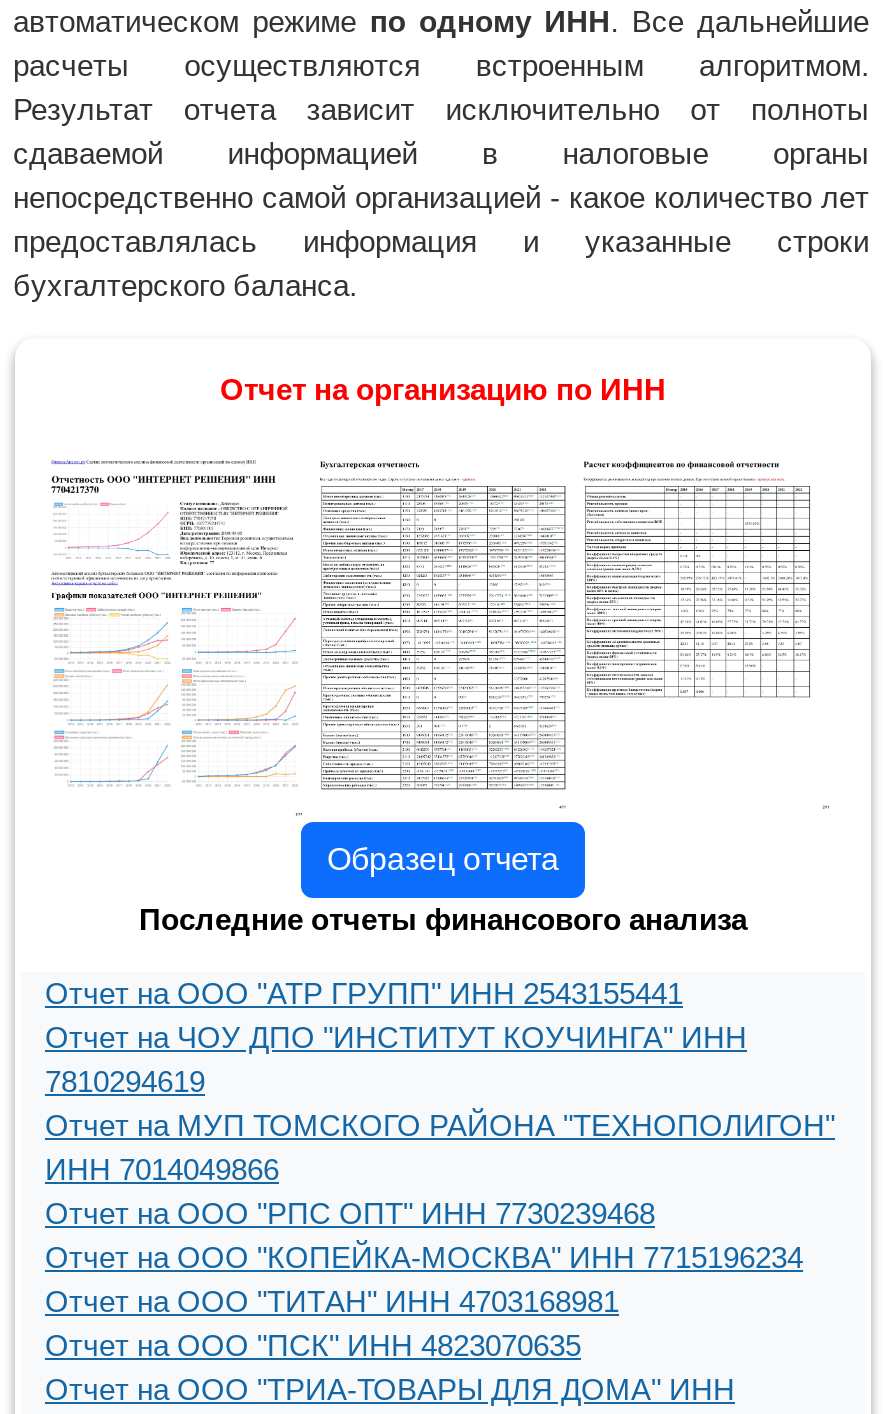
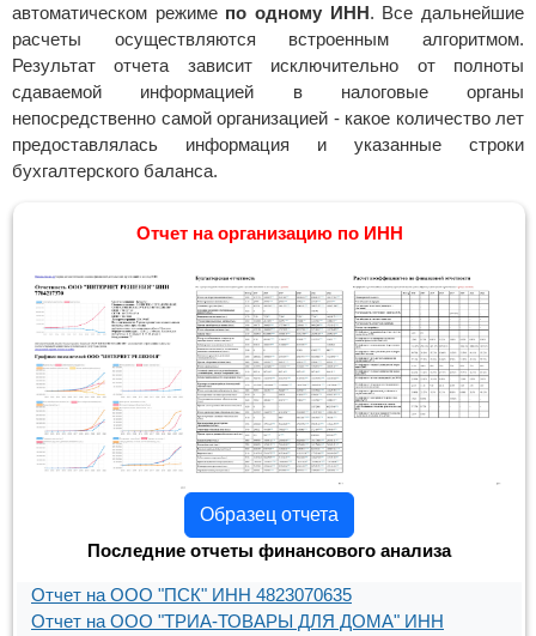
[45,977,835,1319] Отчет на ООО "АТР ГРУПП" ИНН 2543155441 | Отчет на ЧОУ ДПО "ИНСТИТУТ КОУЧИНГА" ИНН | 7810294619 | Отчет на МУП ТОМСКОГО РАЙОНА "ТЕХНОПОЛИГОН" | ИНН 7014049866 | Отчет на ООО "РПС ОПТ" ИНН 7730239468 | Отчет на ООО "КОПЕЙКА-МОСКВА" ИНН 7715196234 | Отчет на ООО "ТИТАН" ИНН 4703168981 -> none

